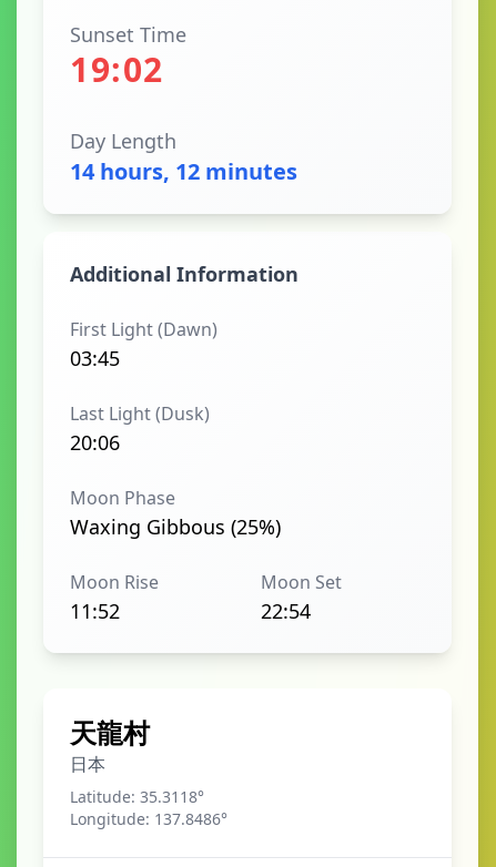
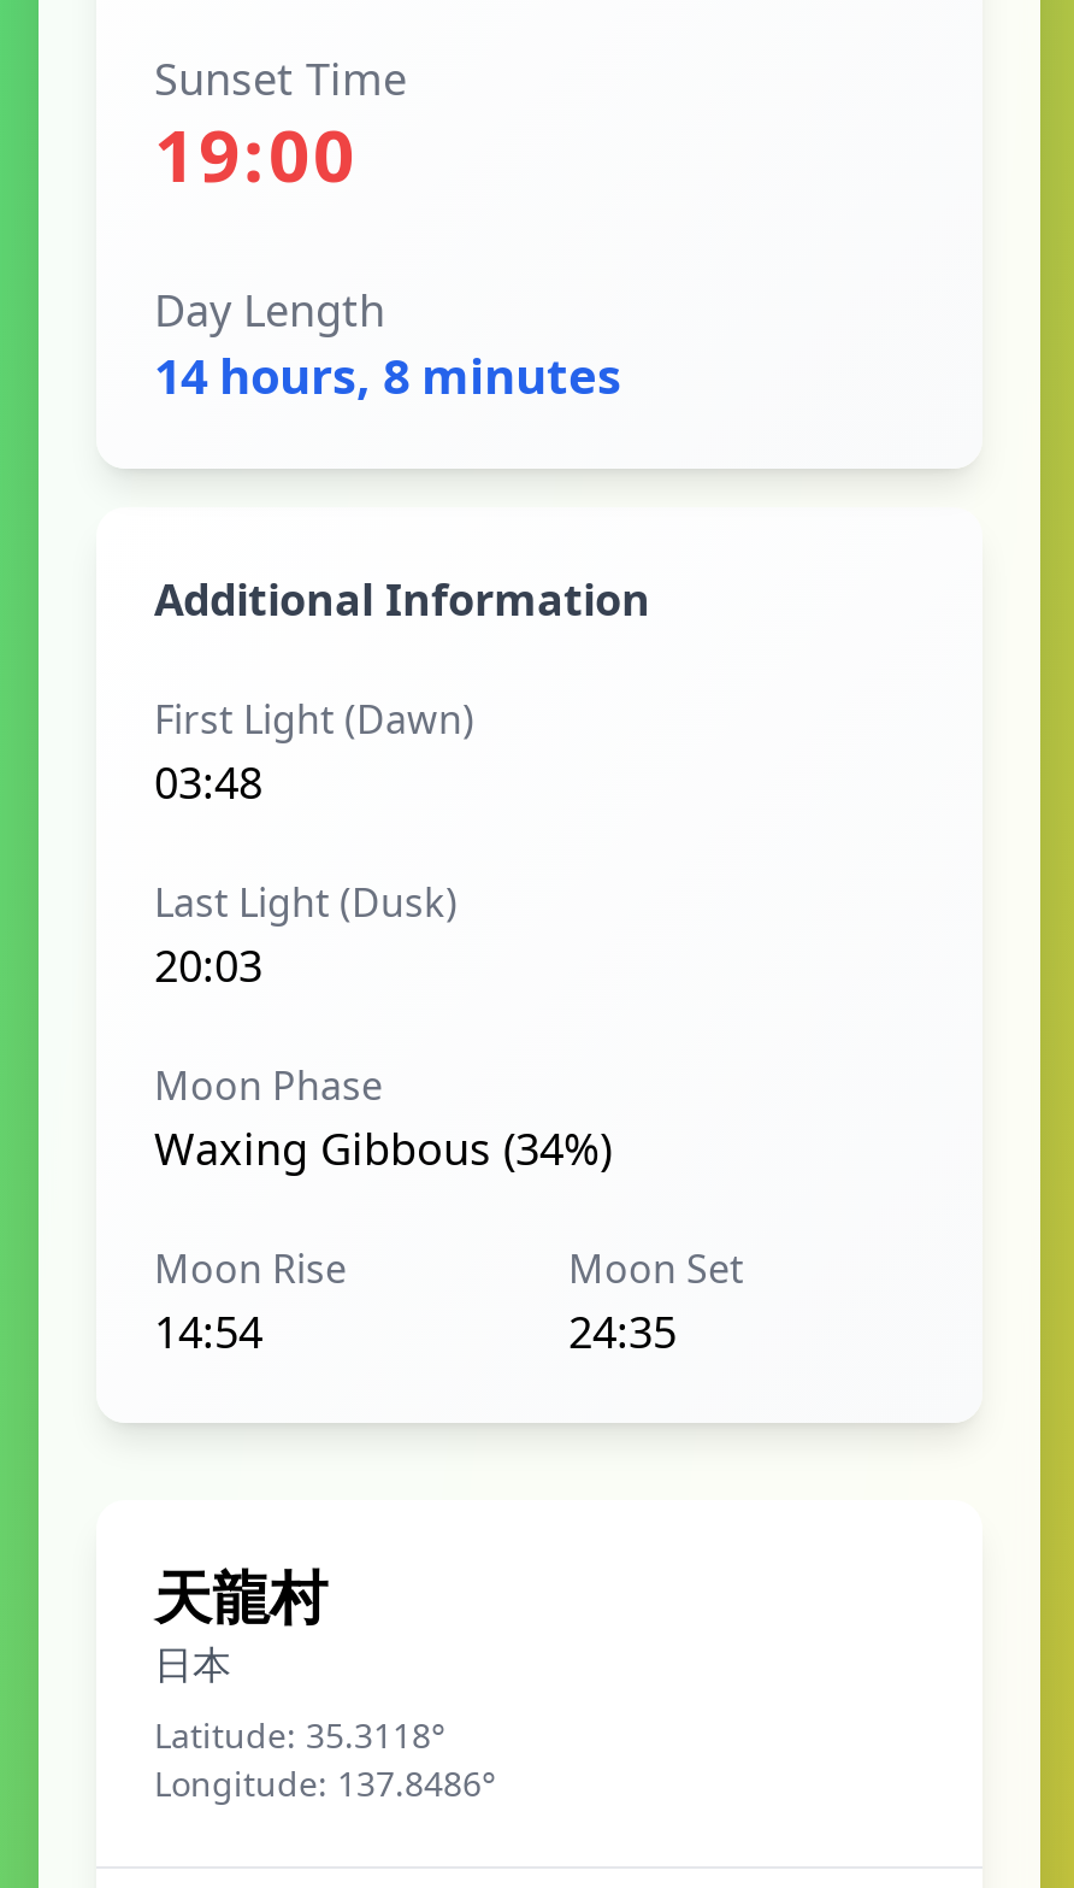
[70,47,164,92] 19:02 -> [154,105,358,204] 19:00
[70,156,297,186] 14 hours, 12 minutes -> [154,343,621,408] 14 hours, 8 minutes
[70,345,120,371] 03:45 -> [154,753,262,811] 03:48
[70,429,120,456] 20:06 -> [154,936,262,994] 20:03
[70,513,281,540] Waxing Gibbous (25%) -> [154,1119,612,1177] Waxing Gibbous (34%)
[70,598,120,624] 11:52 -> [154,1302,262,1360] 14:54
[261,598,311,624] 22:54 -> [568,1302,677,1360] 24:35

